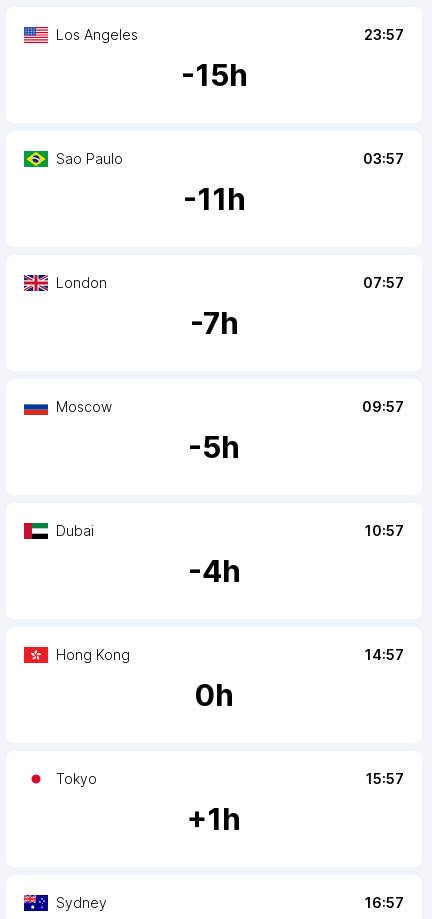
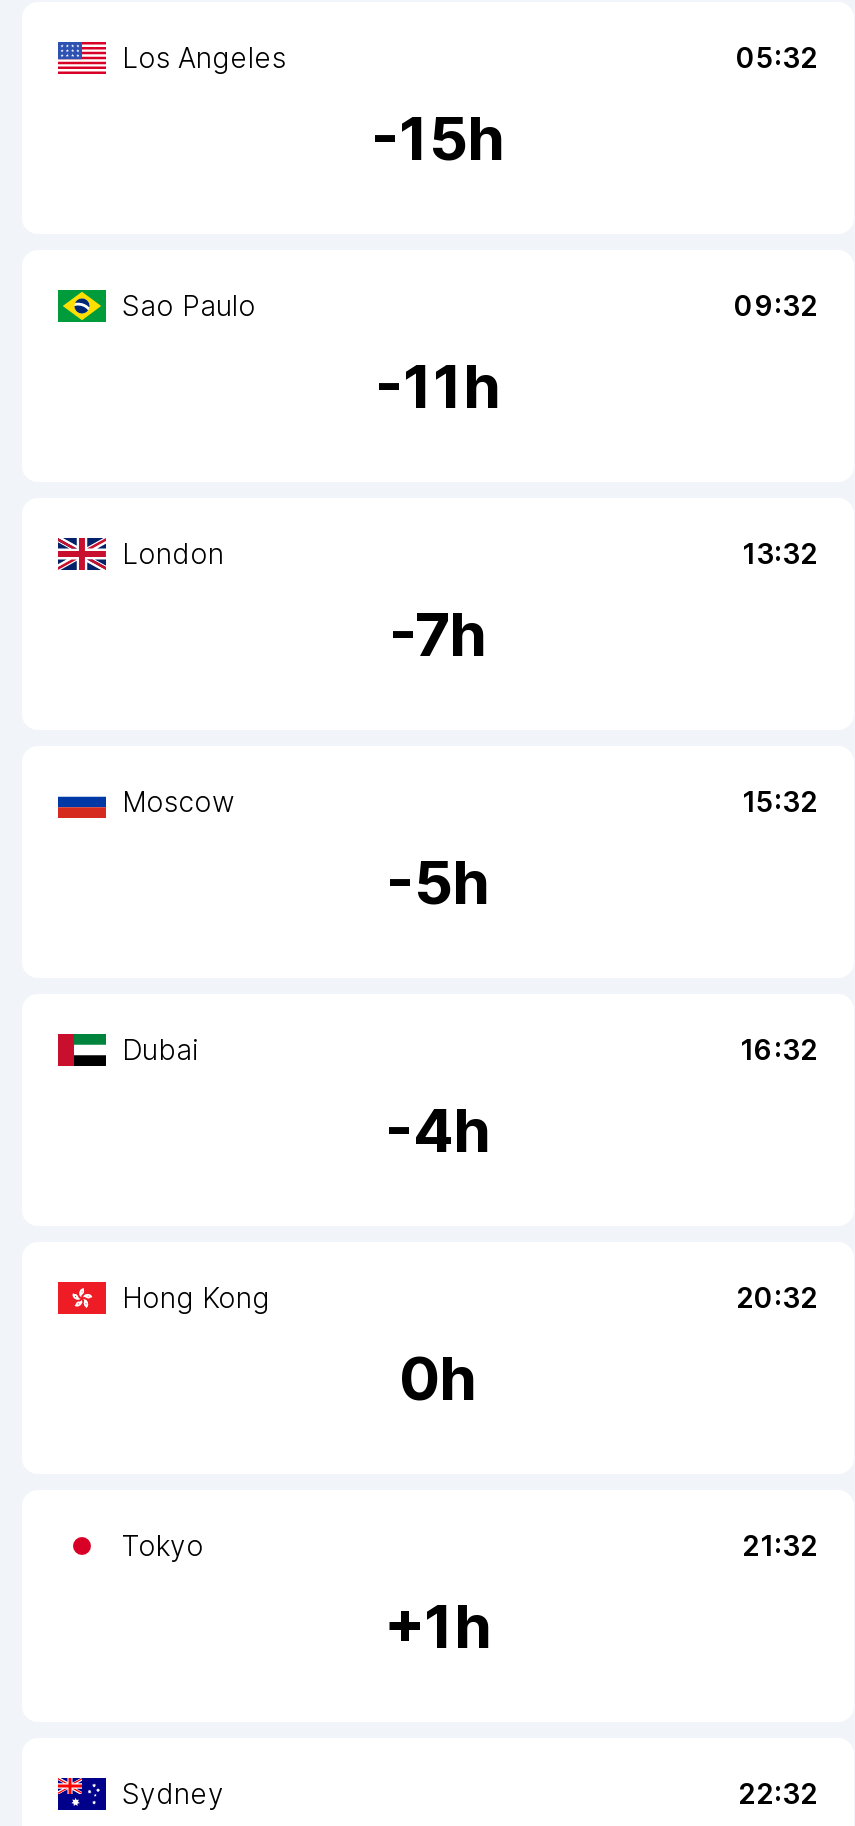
[364,26,404,43] 23:57 -> [736,40,818,74] 05:32
[363,150,404,167] 03:57 -> [734,288,818,322] 09:32
[363,274,404,291] 07:57 -> [742,536,818,570] 13:32
[362,398,404,415] 09:57 -> [742,784,818,818] 15:32
[365,522,404,539] 10:57 -> [740,1032,818,1066] 16:32
[365,646,404,663] 14:57 -> [736,1280,818,1314] 20:32
[366,770,404,787] 15:57 -> [742,1528,818,1562] 21:32
[365,894,404,911] 16:57 -> [738,1776,818,1810] 22:32

